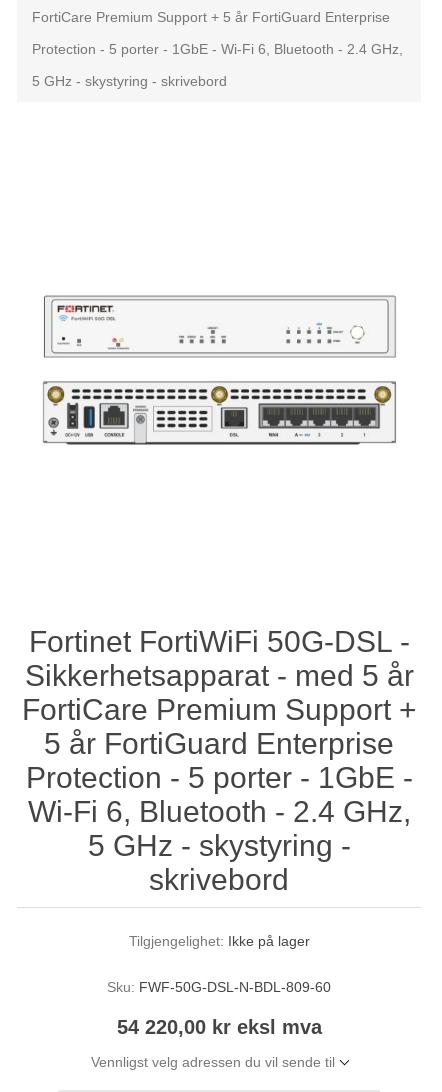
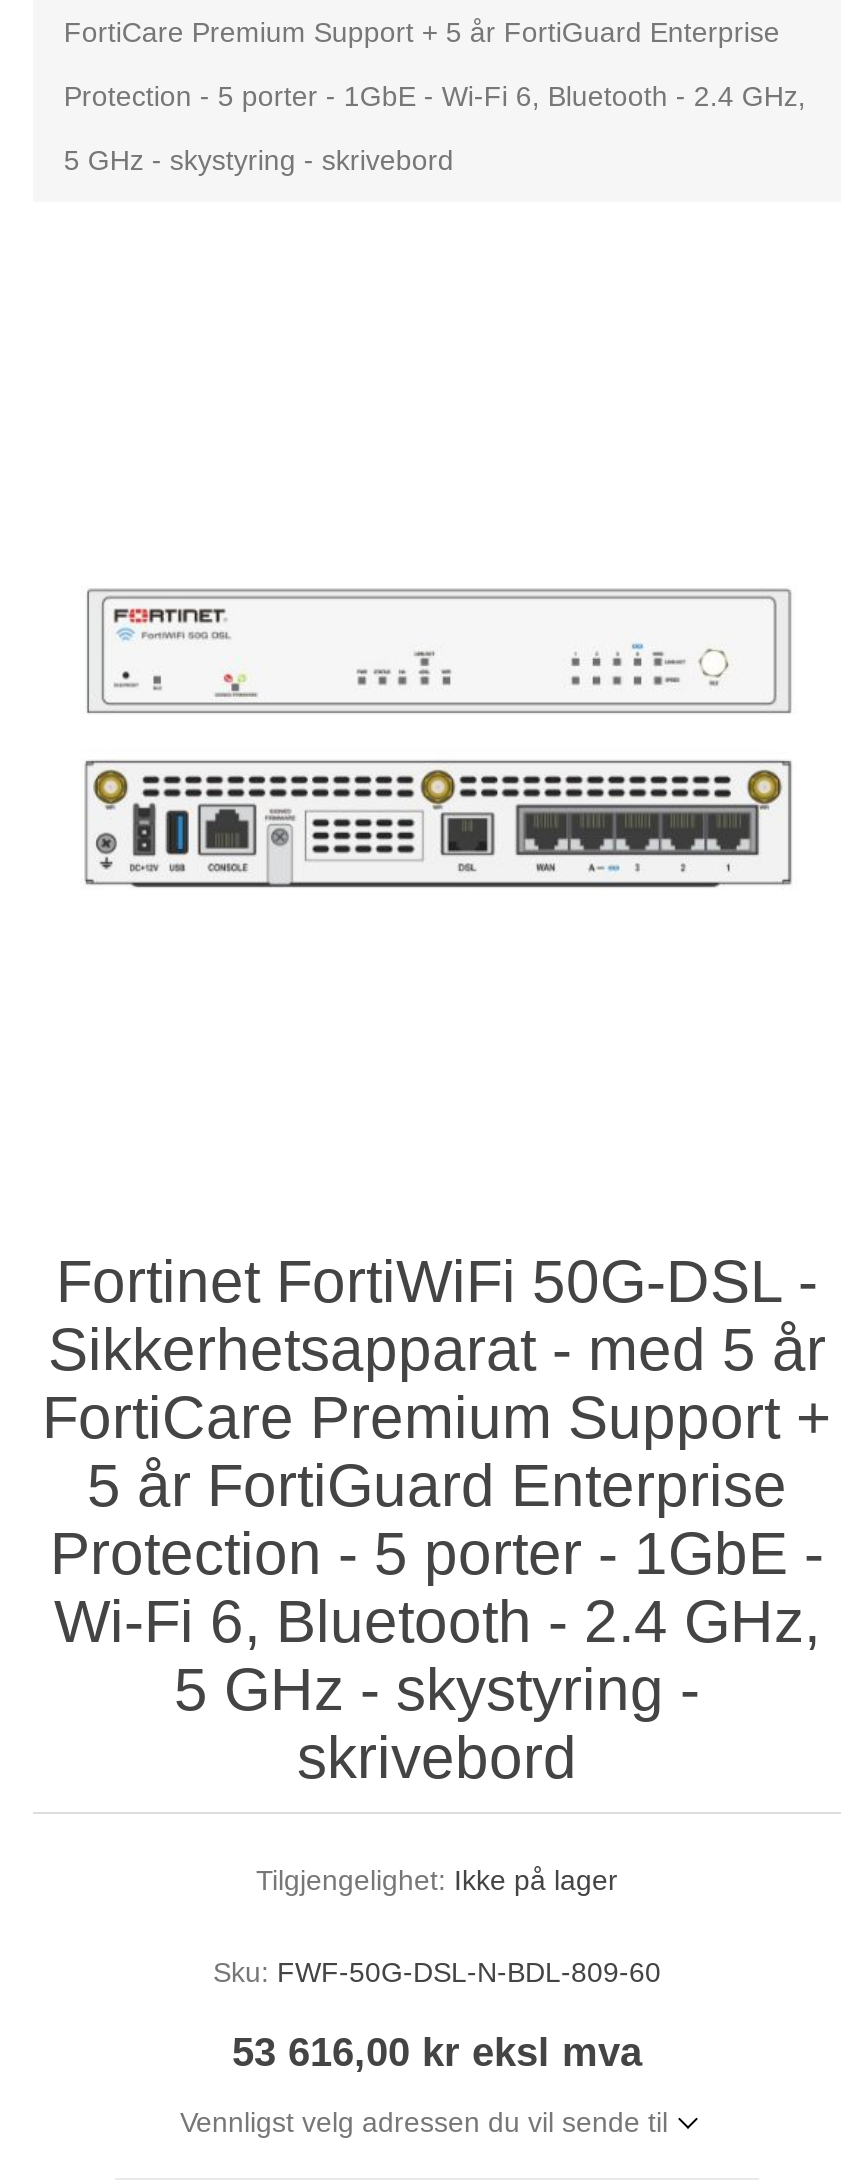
[116,1016,321,1038] 54 220,00 kr eksl mva -> [232,2030,642,2074] 53 616,00 kr eksl mva

